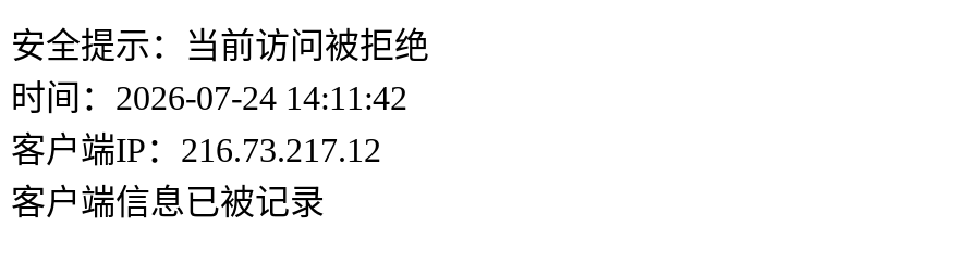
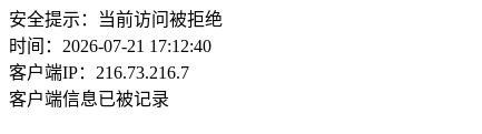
[11,79,407,116] 时间：2026-07-24 14:11:42 -> [9,37,212,55] 时间：2026-07-21 17:12:40
[11,131,381,168] 客户端IP：216.73.217.12 -> [9,63,189,82] 客户端IP：216.73.216.7

